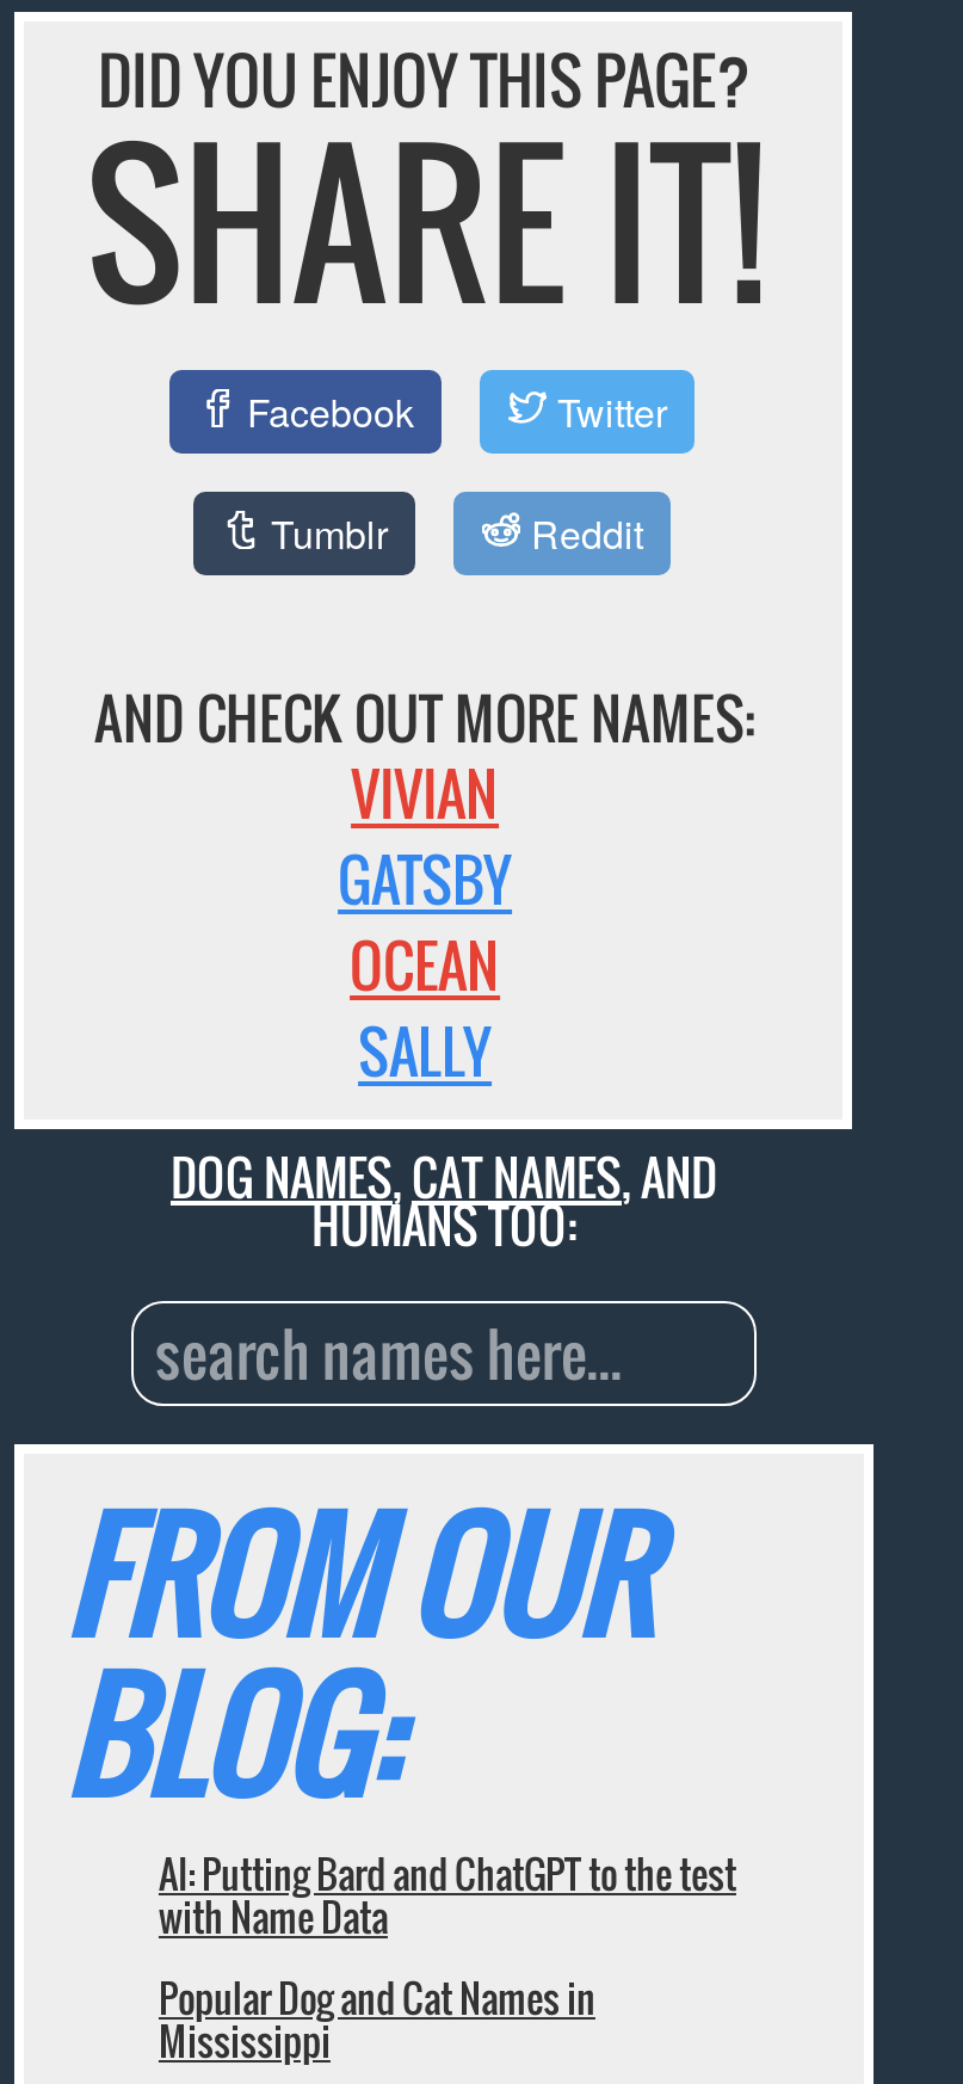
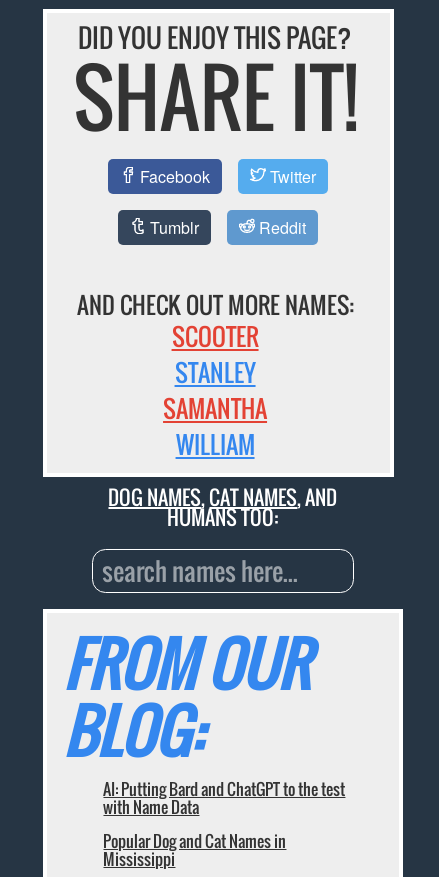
[338,749,512,1093] VIVIAN | GATSBY | OCEAN | SALLY -> [163,318,267,462] SCOOTER | STANLEY | SAMANTHA | WILLIAM

